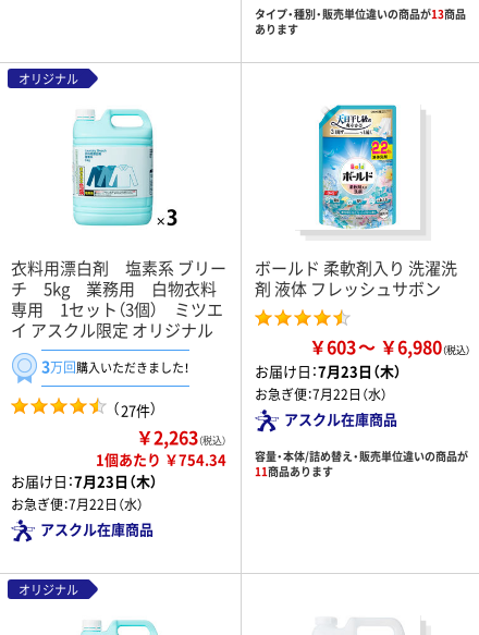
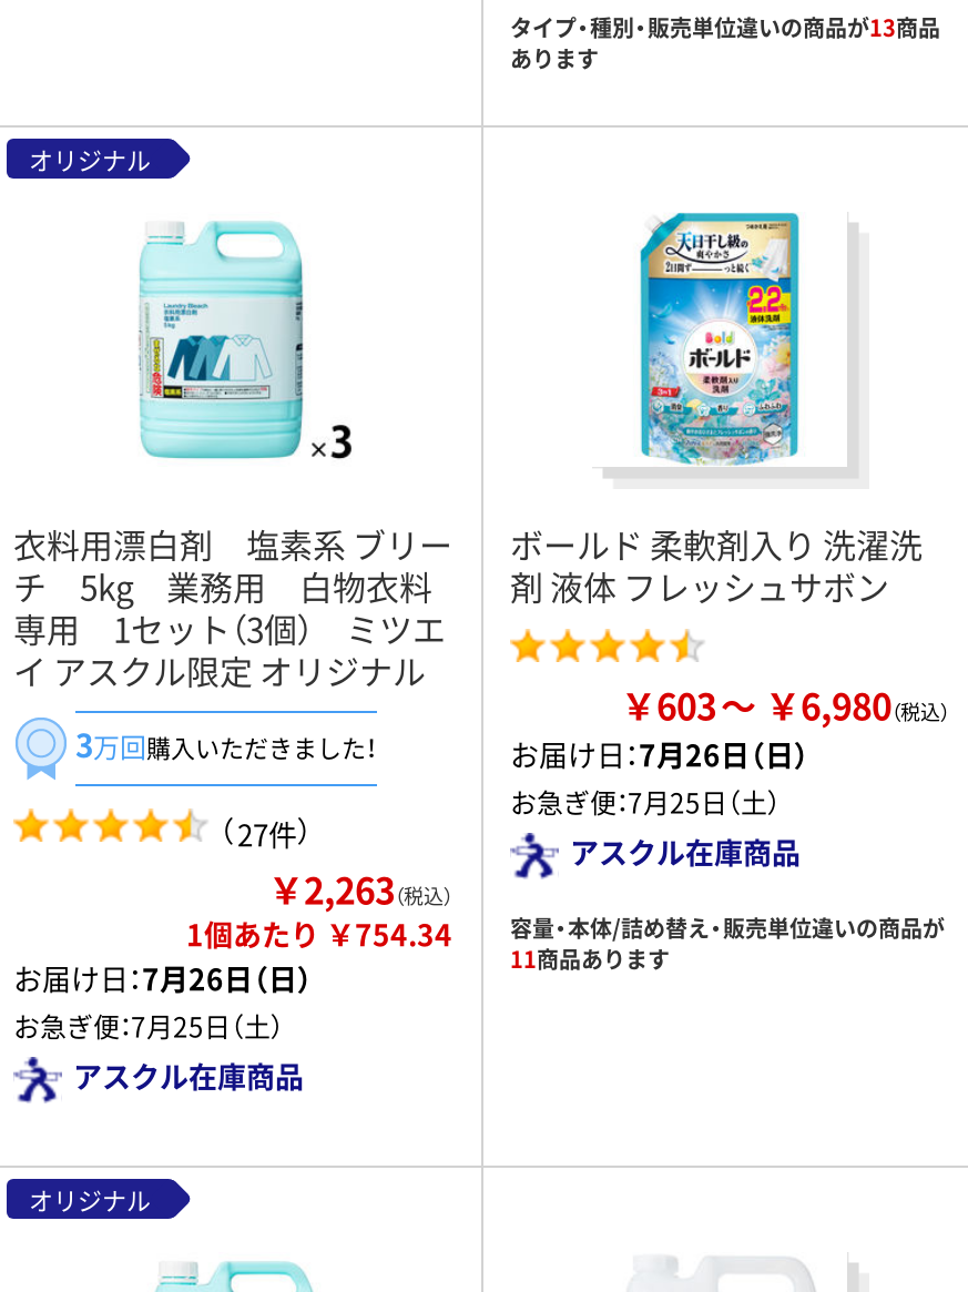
[255,361,402,382] お届け日：7月23日（木） -> [510,734,809,776] お届け日：7月26日（日）
[255,385,388,403] お急ぎ便：7月22日（水） -> [510,783,781,820] お急ぎ便：7月25日（土）
[11,471,158,492] お届け日：7月23日（木） -> [13,958,313,1000] お届け日：7月26日（日）
[11,495,144,513] お急ぎ便：7月22日（水） -> [13,1007,284,1044] お急ぎ便：7月25日（土）

